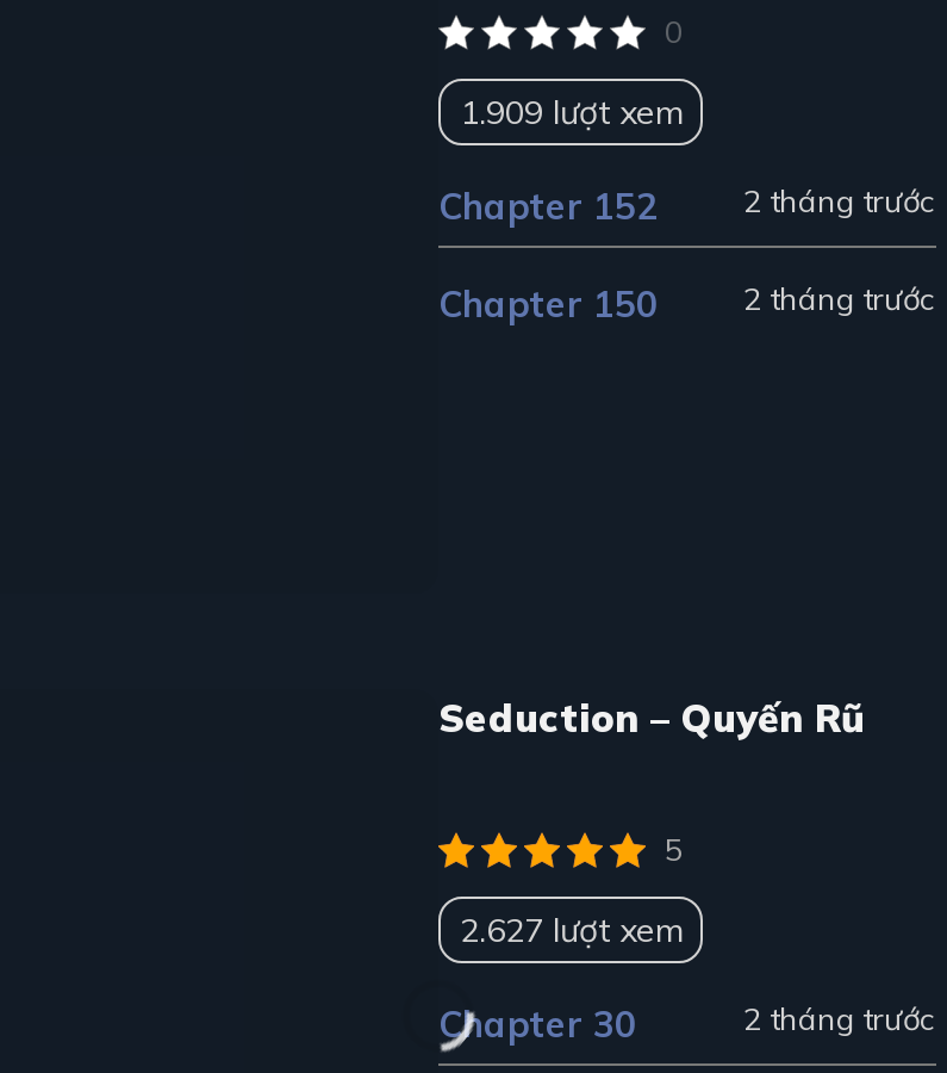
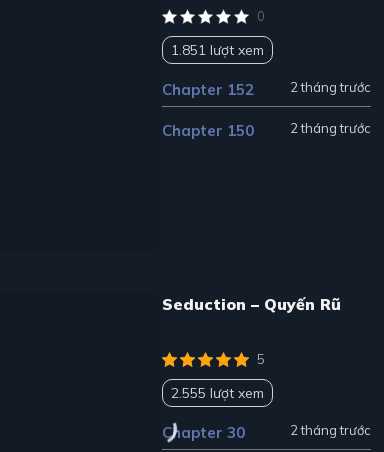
[460,91,681,134] 1.909 lượt xem -> [171,41,264,59] 1.851 lượt xem
[460,909,681,952] 2.627 lượt xem -> [171,384,264,402] 2.555 lượt xem

